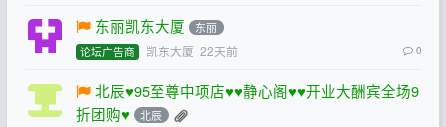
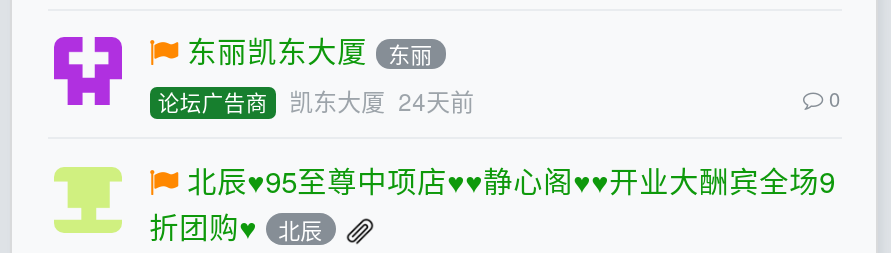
[146,42,238,59] 凯东大厦 22天前 -> [289,83,474,117] 凯东大厦 24天前

